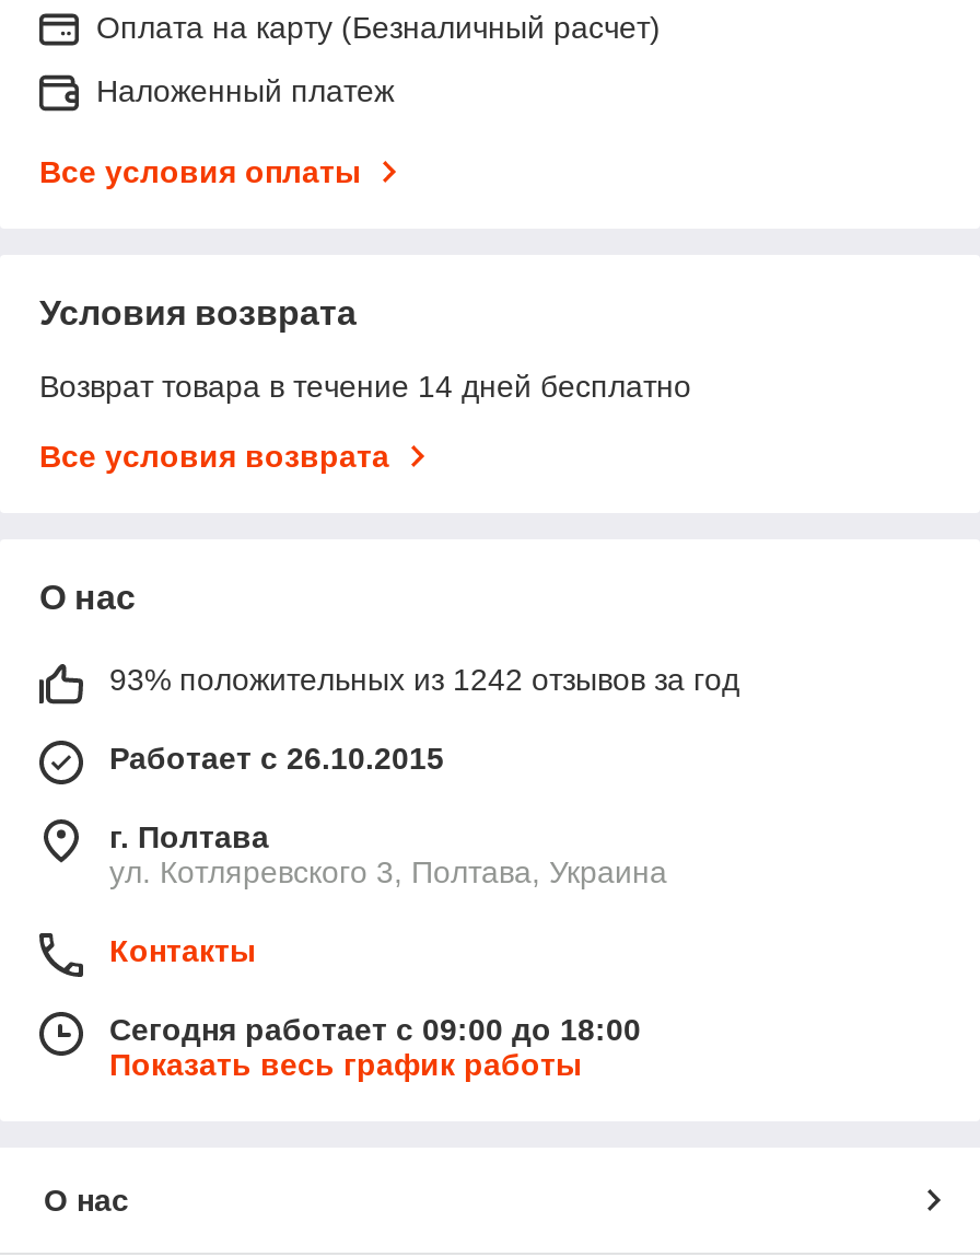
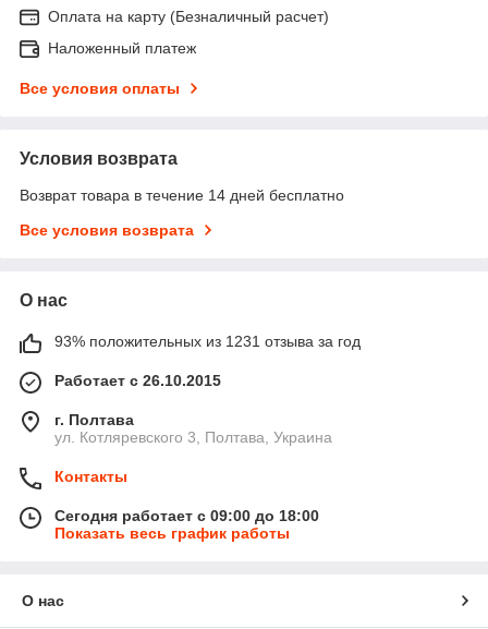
[109,662,739,697] 93% положительных из 1242 отзывов за год -> [54,333,361,350] 93% положительных из 1231 отзыва за год

